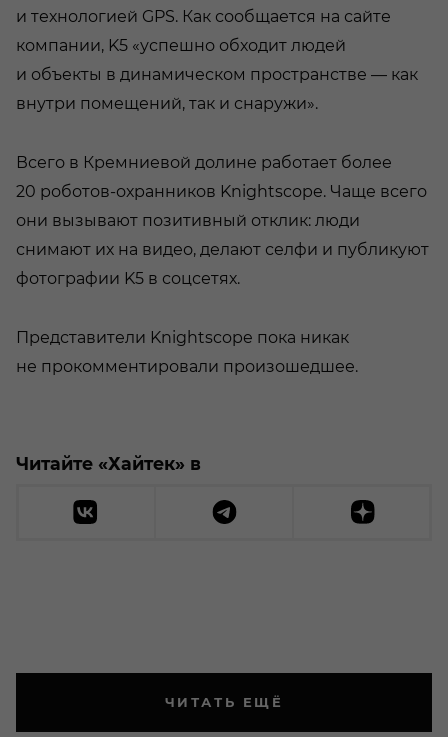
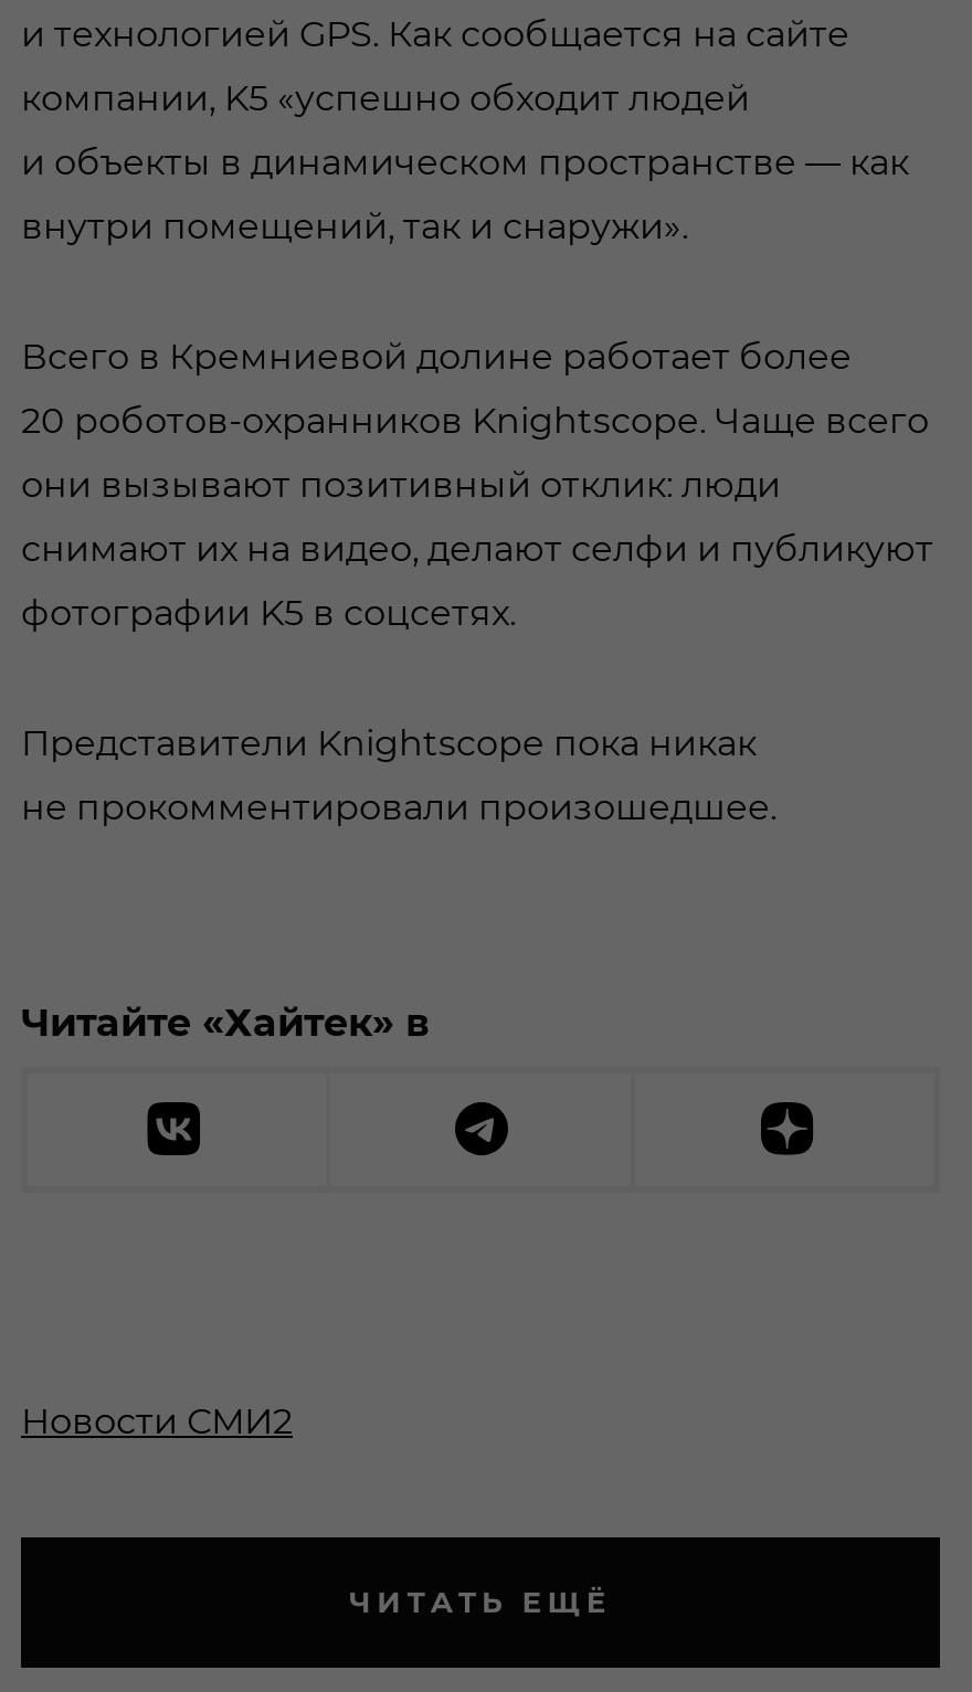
none -> [21,1400,293,1442] Новости СМИ2

